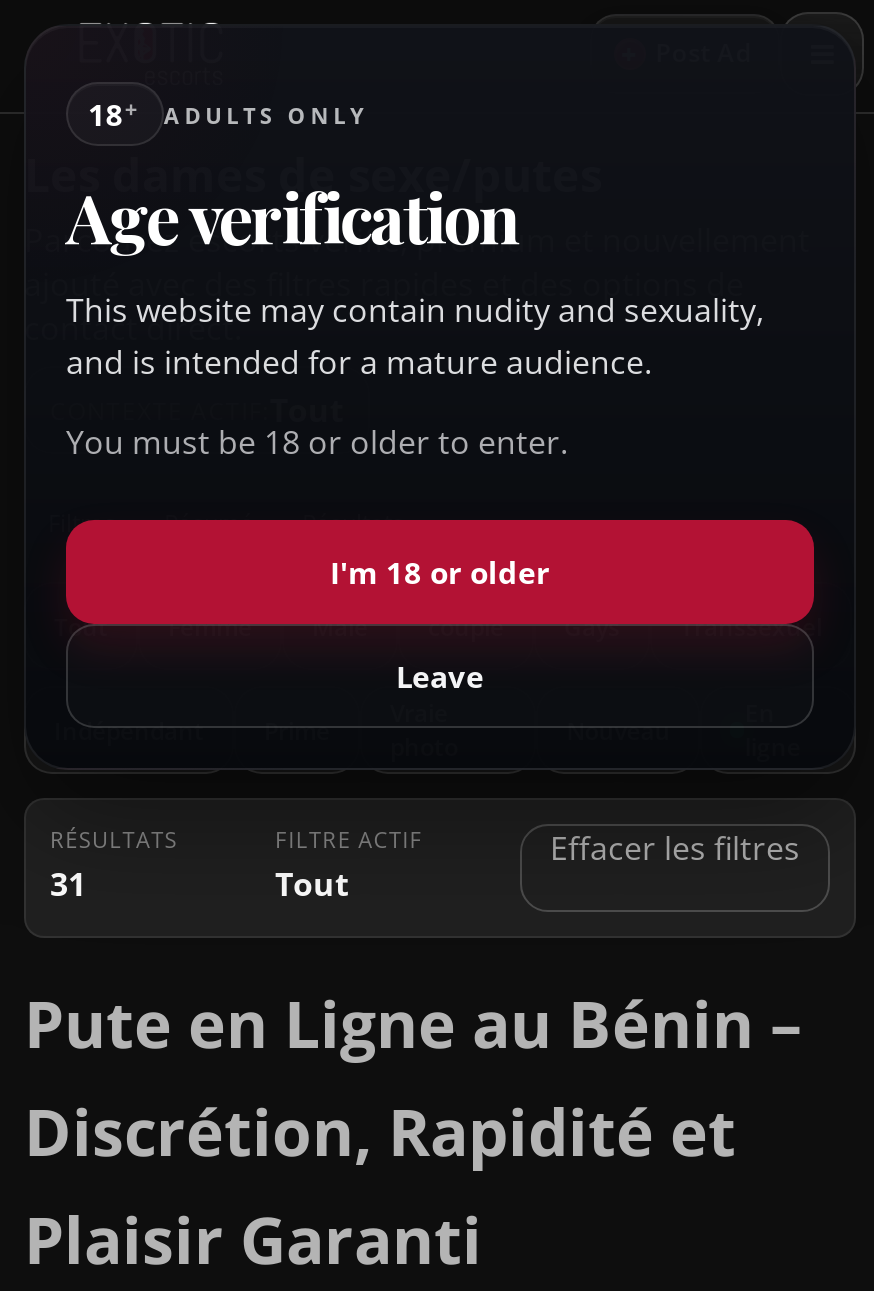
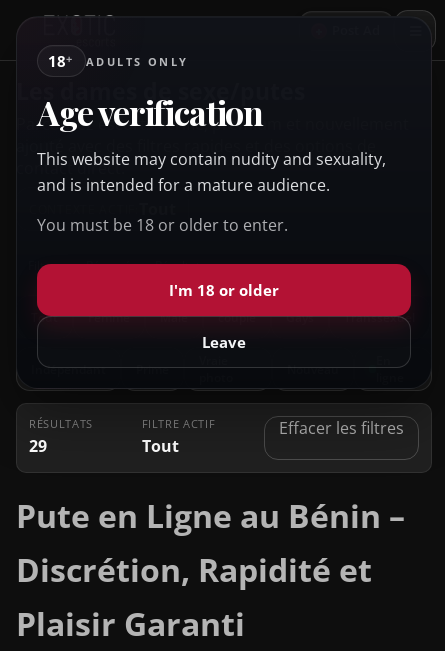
[50,862,86,906] 31 -> [29,435,47,457] 29

